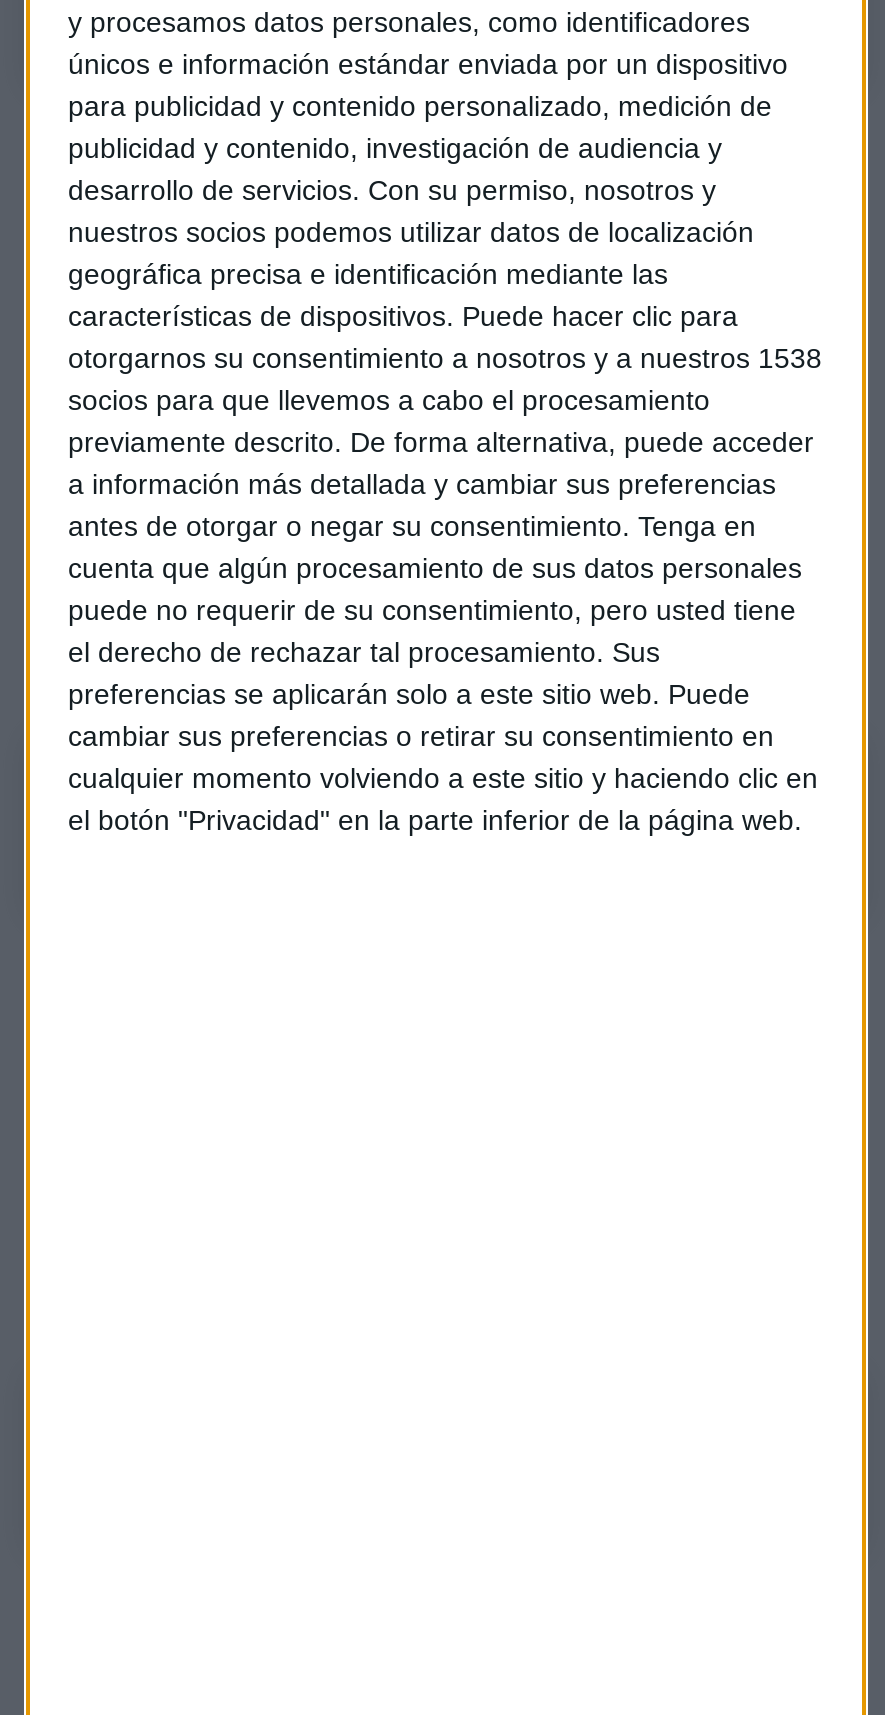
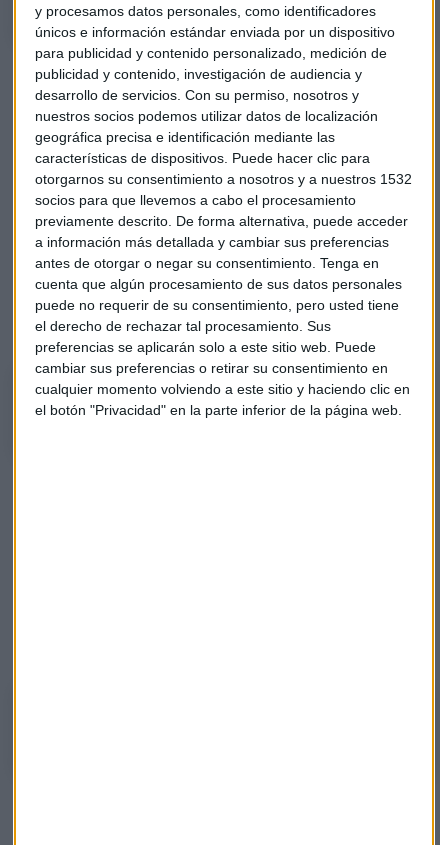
[68,342,822,374] otorgarnos su consentimiento a nosotros y a nuestros 1538 -> [35,171,412,187] otorgarnos su consentimiento a nosotros y a nuestros 1532

